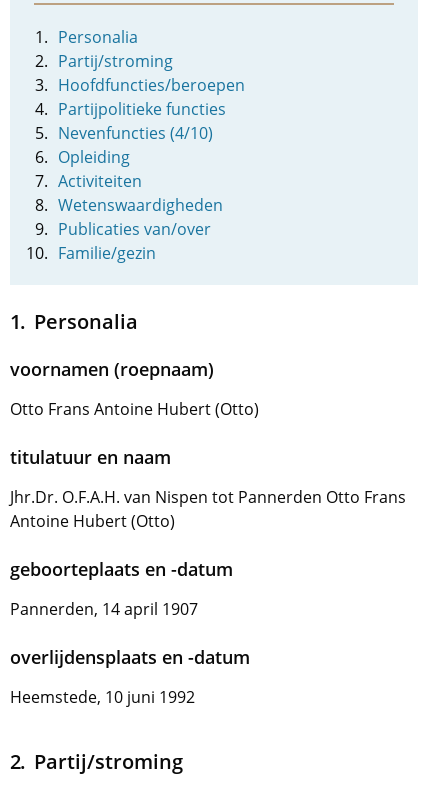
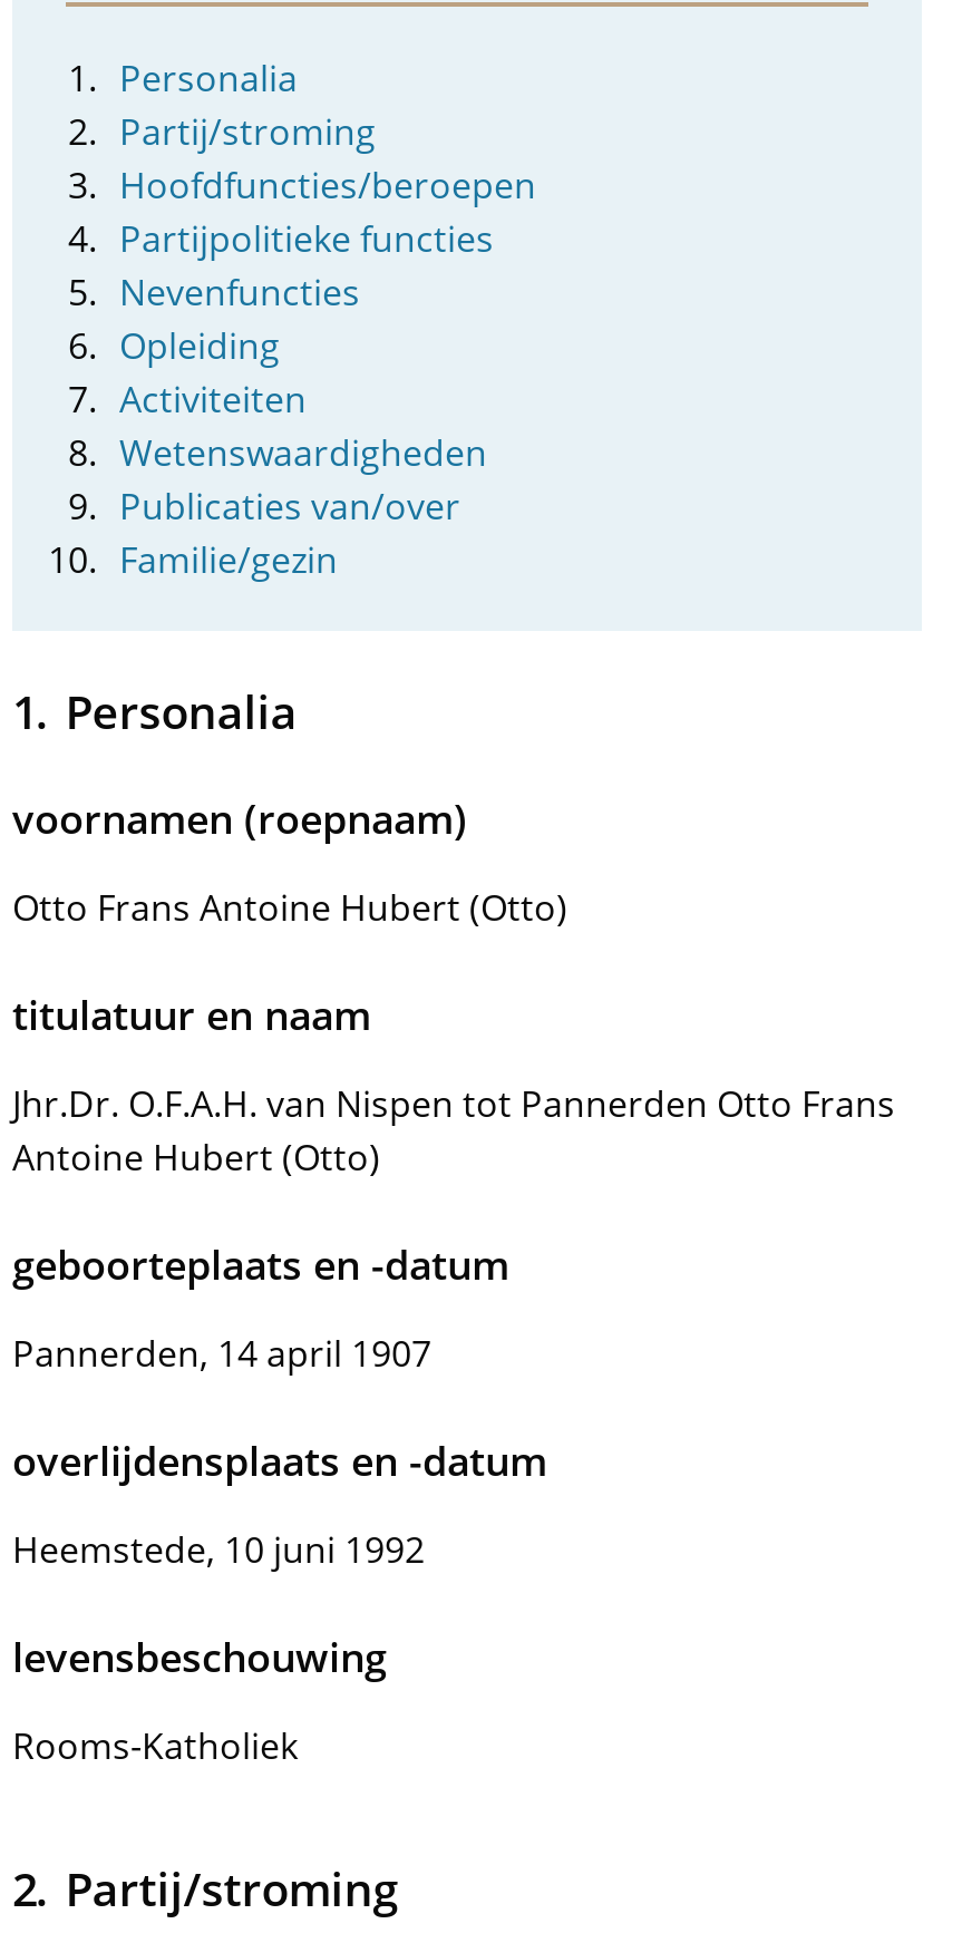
[58,122,213,144] Nevenfuncties (4/10) -> [119,268,360,317] Nevenfuncties
none -> [12,1630,387,1770] levensbeschouwing | Rooms-Katholiek

